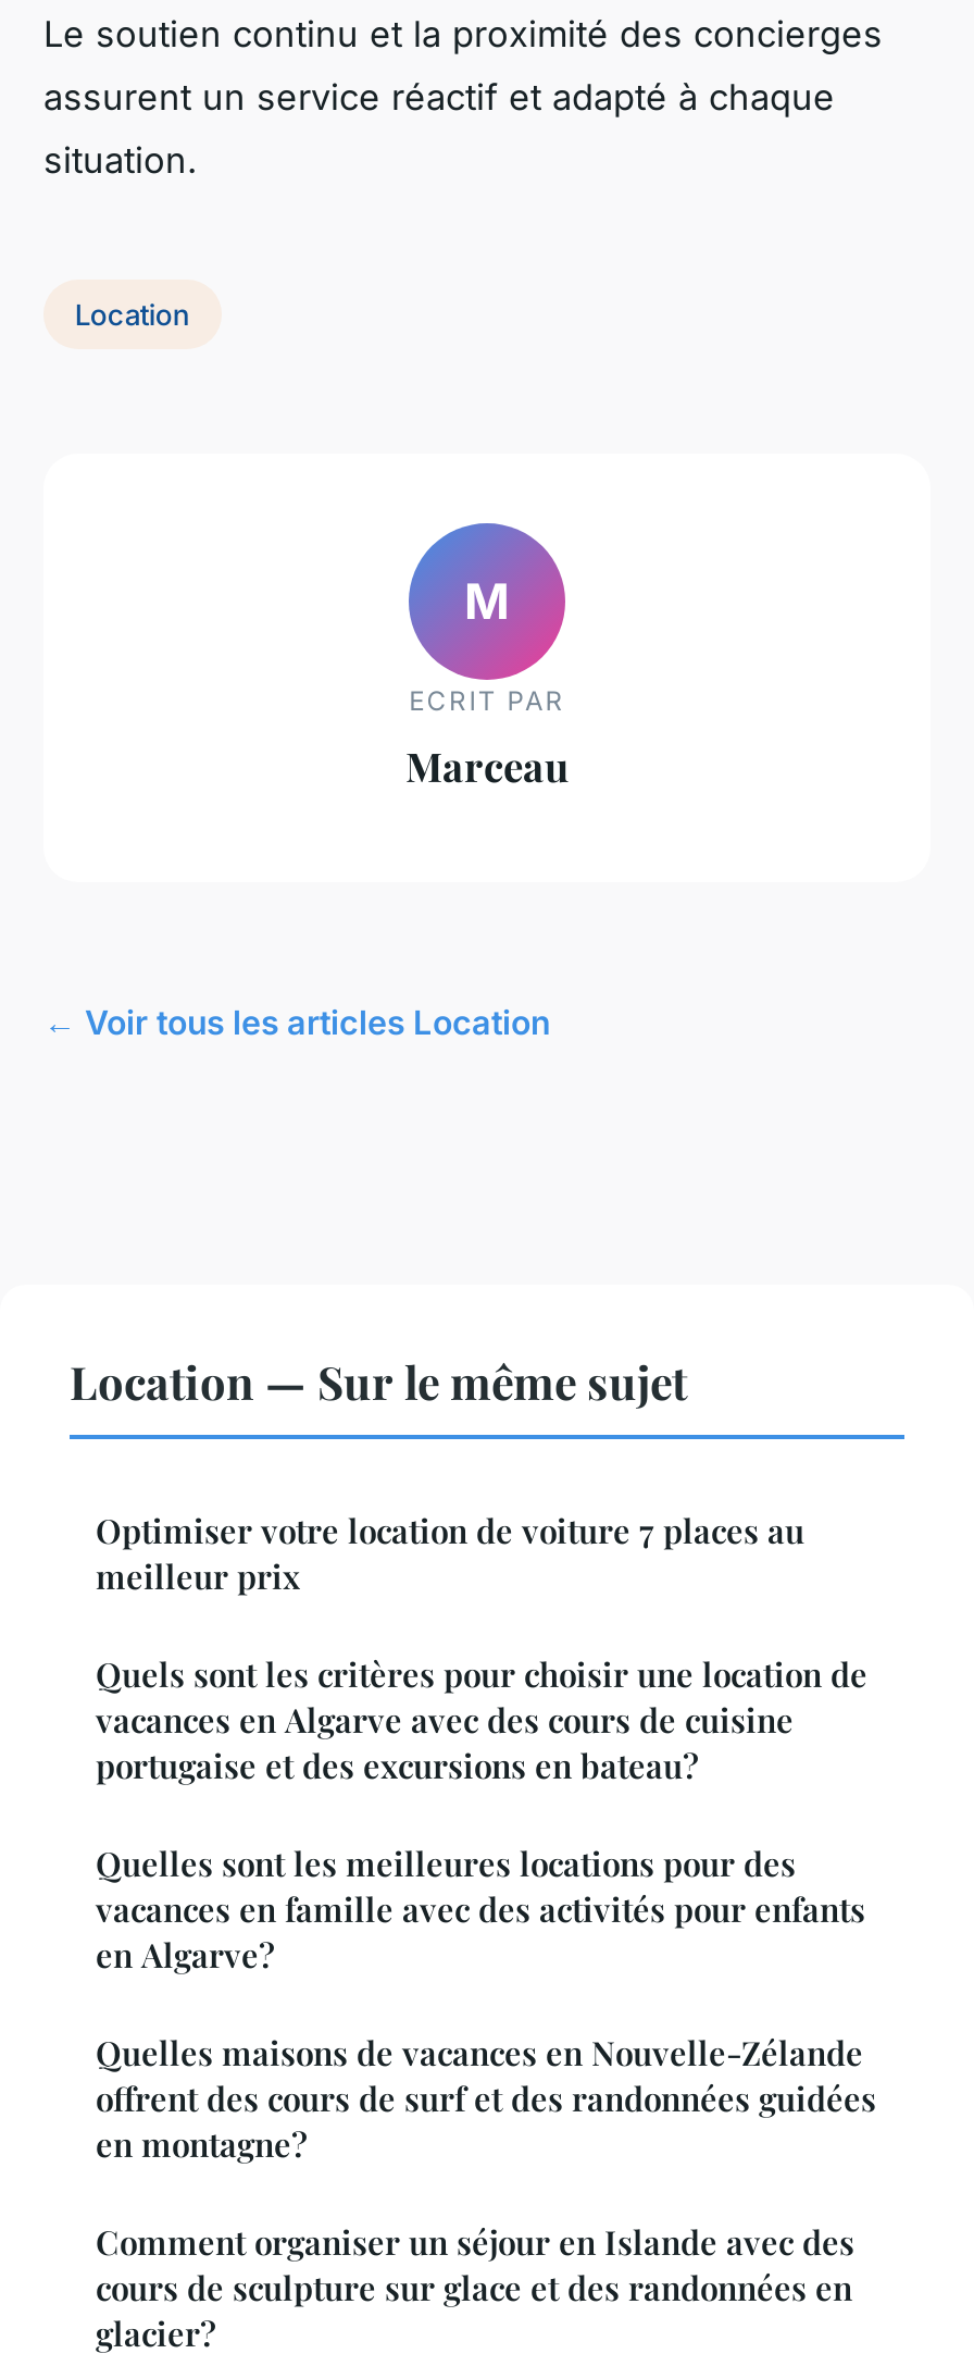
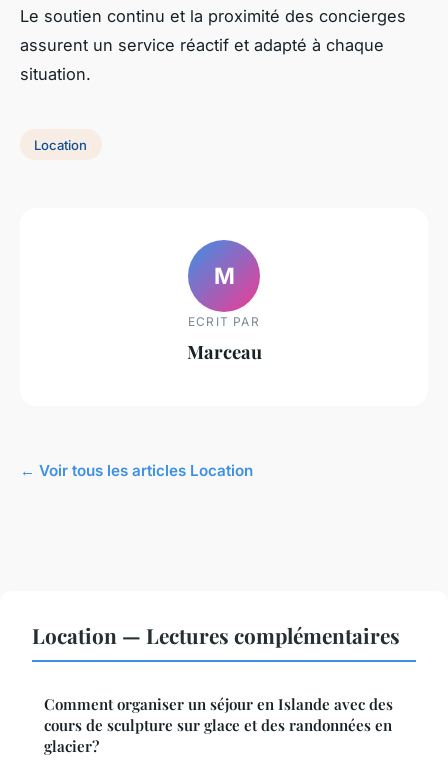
[70,1350,876,2165] Location — Sur le même sujet | Optimiser votre location de voiture 7 places au | meilleur prix | Quels sont les critères pour choisir une location de | vacances en Algarve avec des cours de cuisine | portugaise et des excursions en bateau? | Quelles sont les meilleures locations pour des | vacances en famille avec des activités pour enfants | en Algarve? | Quelles maisons de vacances en Nouvelle-Zélande | offrent des cours de surf et des randonnées guidées | en montagne? -> [32,621,400,649] Location — Lectures complémentaires

